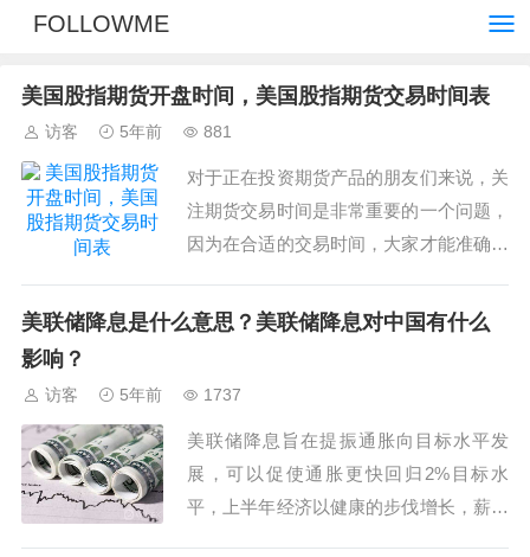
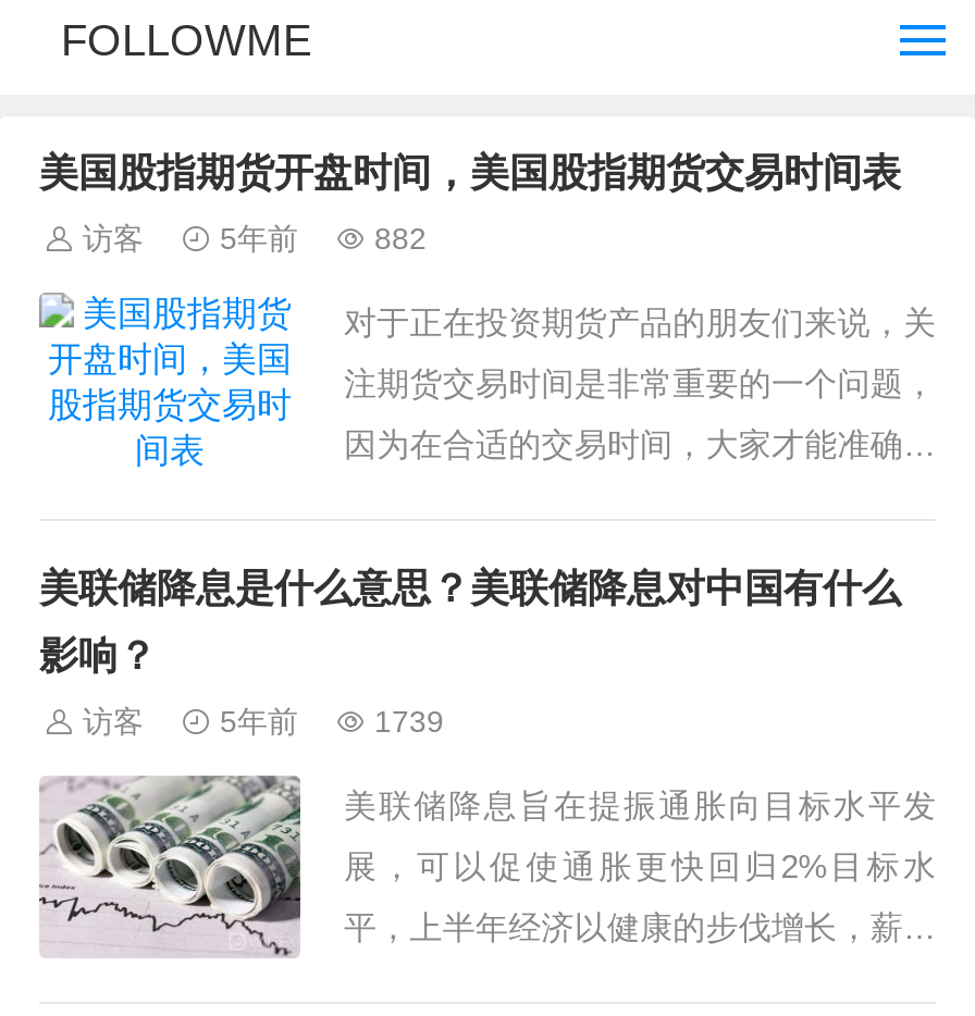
[203,122,232,141] 881 -> [374,221,427,256] 882
[203,385,241,404] 1737 -> [374,704,444,739] 1739

